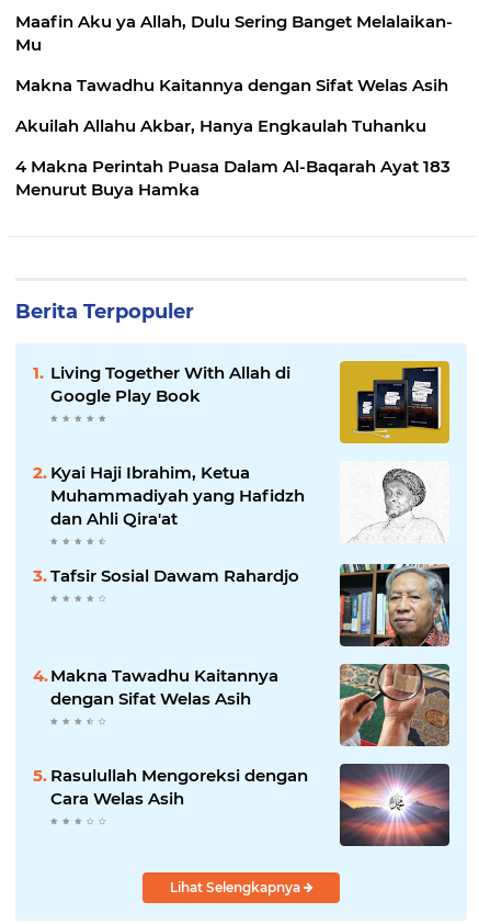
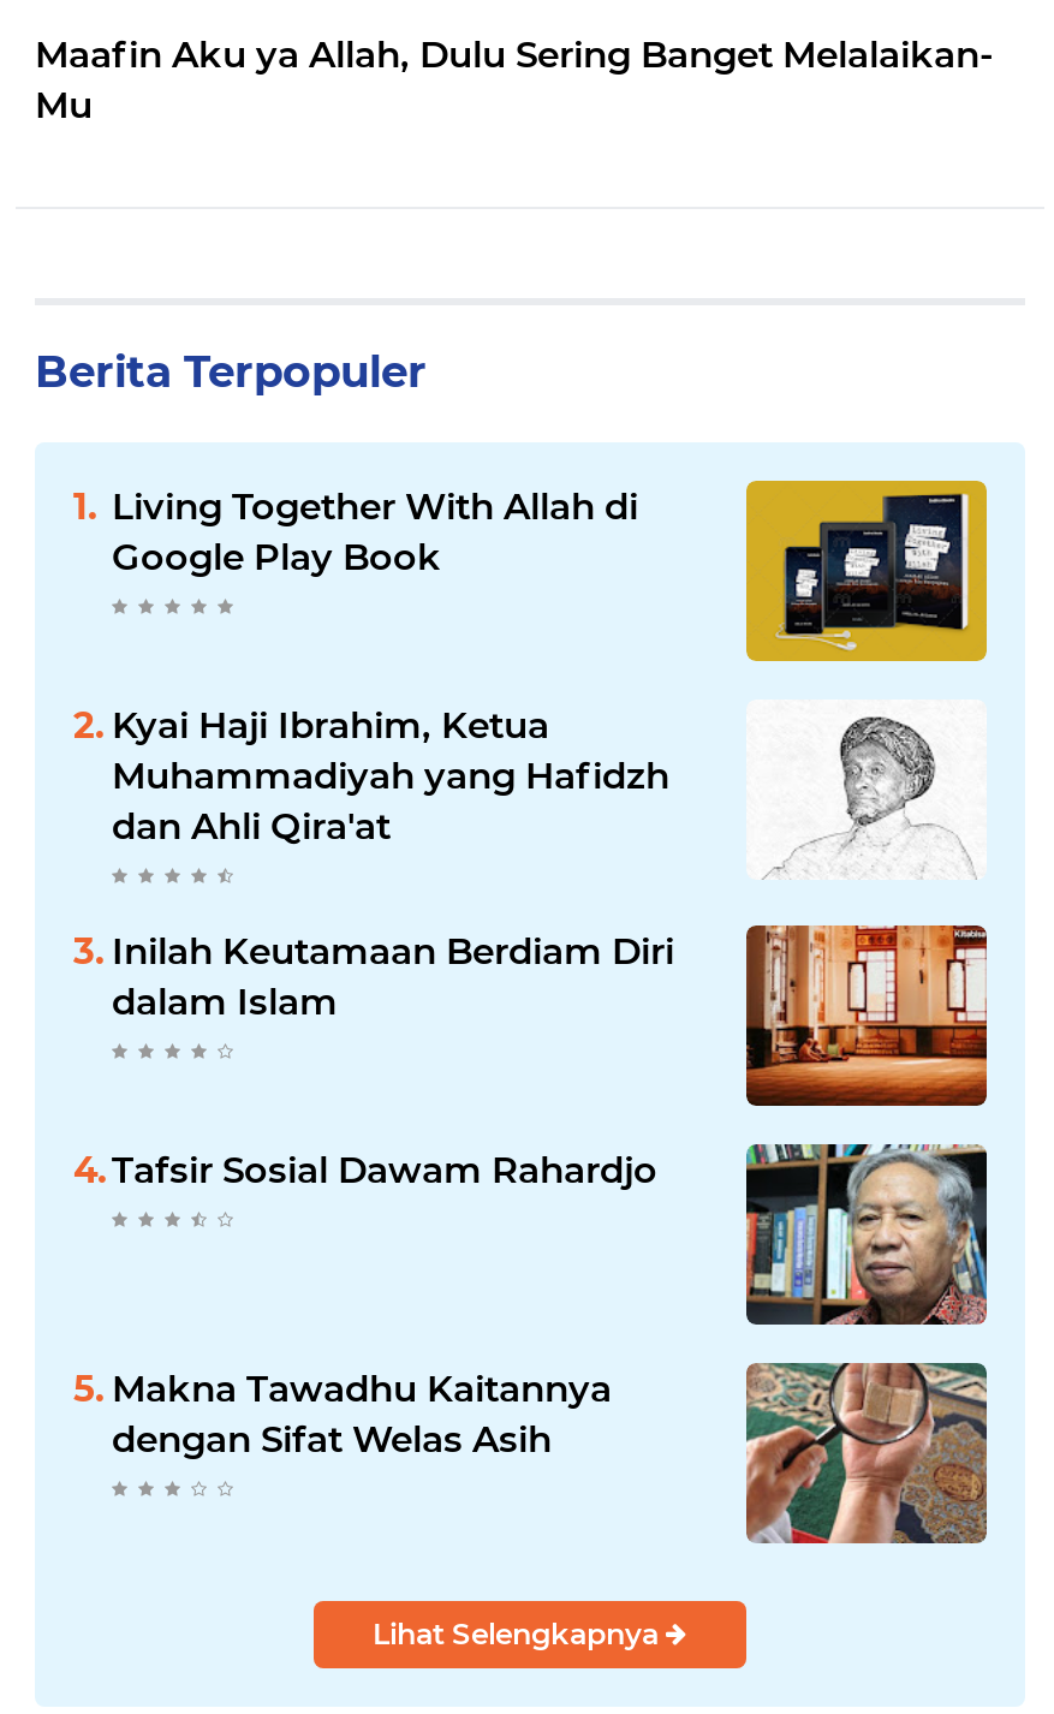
[15,75,451,200] Makna Tawadhu Kaitannya dengan Sifat Welas Asih | Akuilah Allahu Akbar, Hanya Engkaulah Tuhanku | 4 Makna Perintah Puasa Dalam Al-Baqarah Ayat 183 | Menurut Buya Hamka -> none
none -> [112,923,989,1106] [image] | Inilah Keutamaan Berdiam Diri | dalam Islam
[50,763,451,847] [image] | Rasulullah Mengoreksi dengan | Cara Welas Asih -> none

